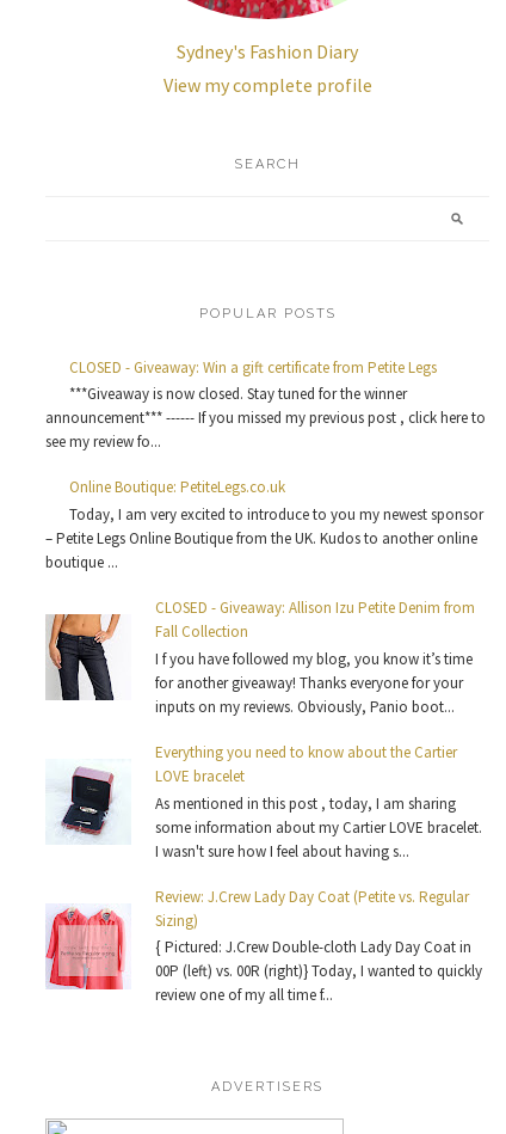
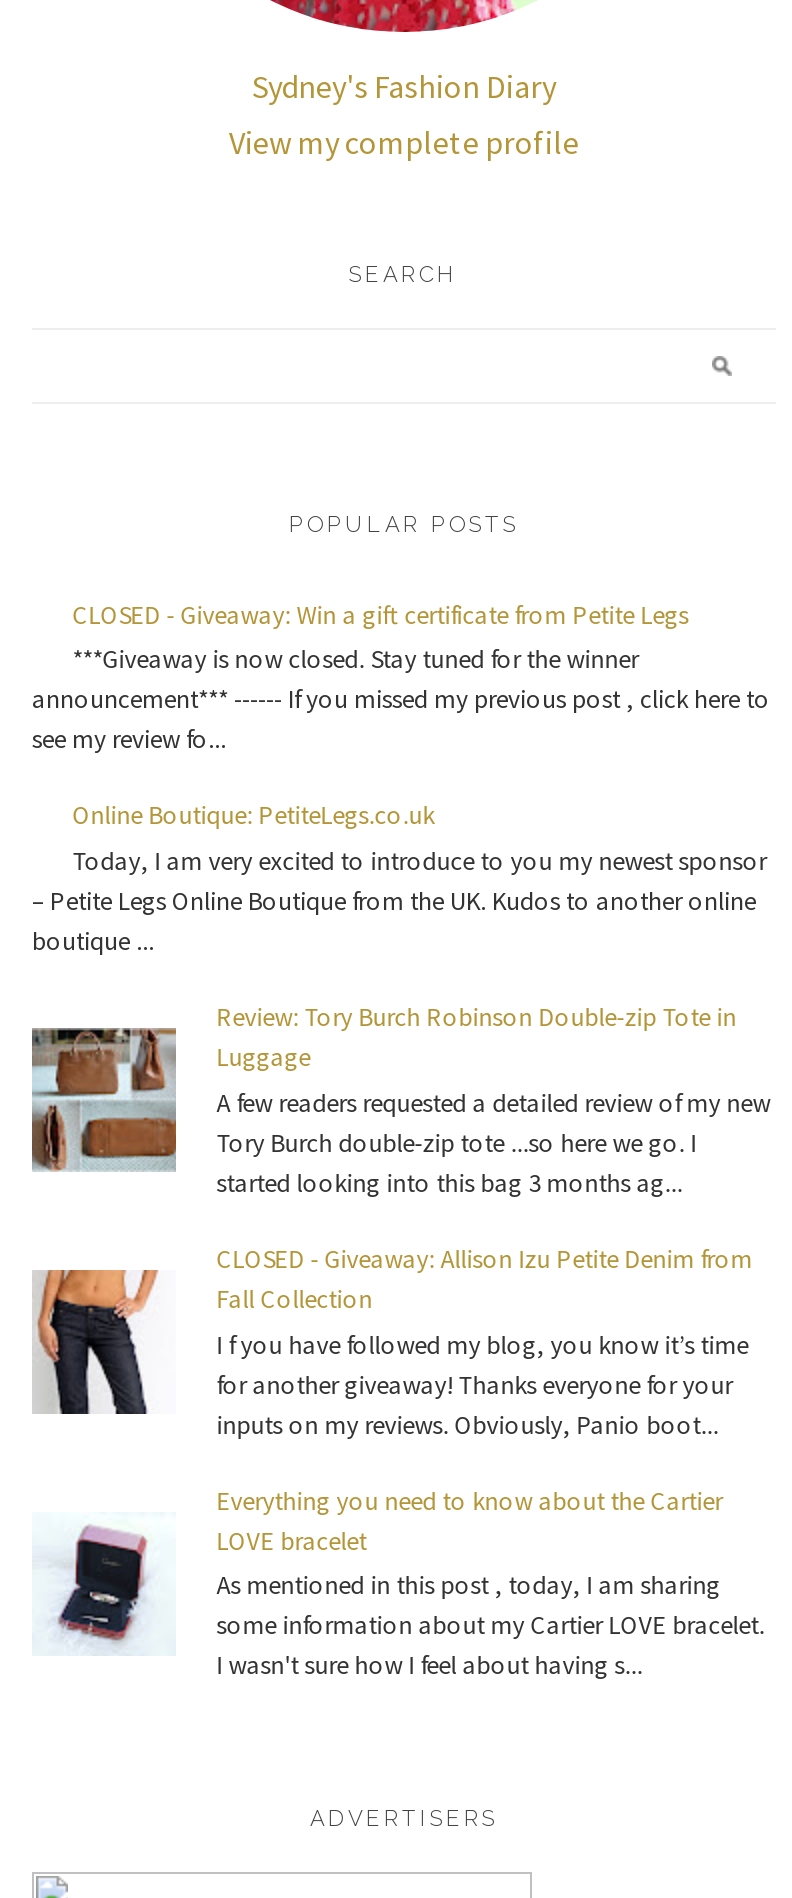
none -> [32,1000,770,1200] [image] | Review: Tory Burch Robinson Double-zip Tote in | Luggage | A few readers requested a detailed review of my new | Tory Burch double-zip tote ...so here we go. I | started looking into this bag 3 months ag...
moved [44,598,482,861] -> [30,1242,764,1683]: [image] | CLOSED - Giveaway: Allison Izu Petite Denim from | Fall Collection | ... | some information about my Cartier LOVE bracelet. | I wasn't sure how I feel about having s...
[45,886,482,1005] [image] | Review: J.Crew Lady Day Coat (Petite vs. Regular | Sizing) | { Pictured: J.Crew Double-cloth Lady Day Coat in | 00P (left) vs. 00R (right)} Today, I wanted to quickly | review one of my all time f... -> none

